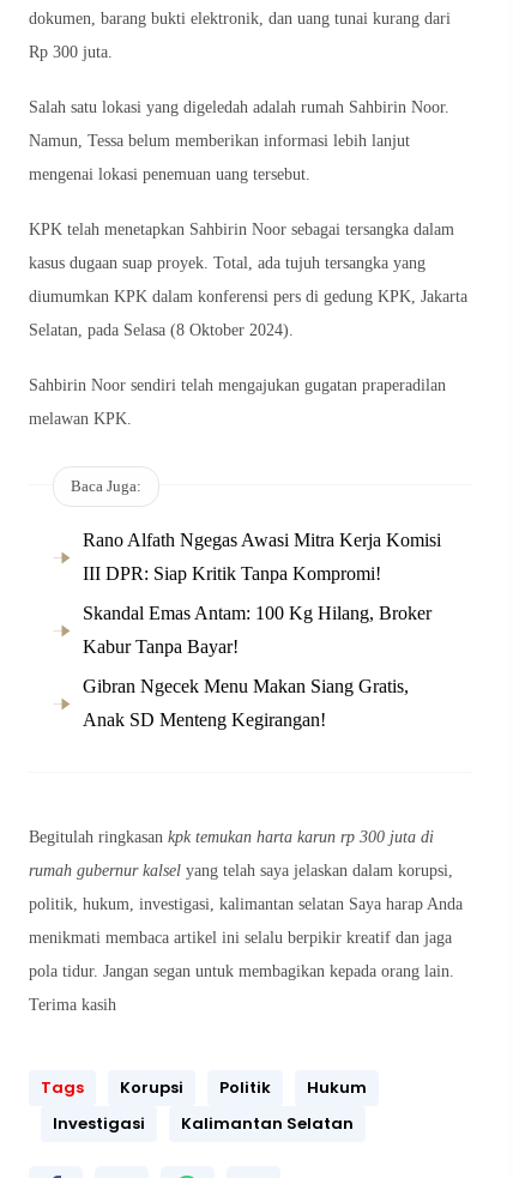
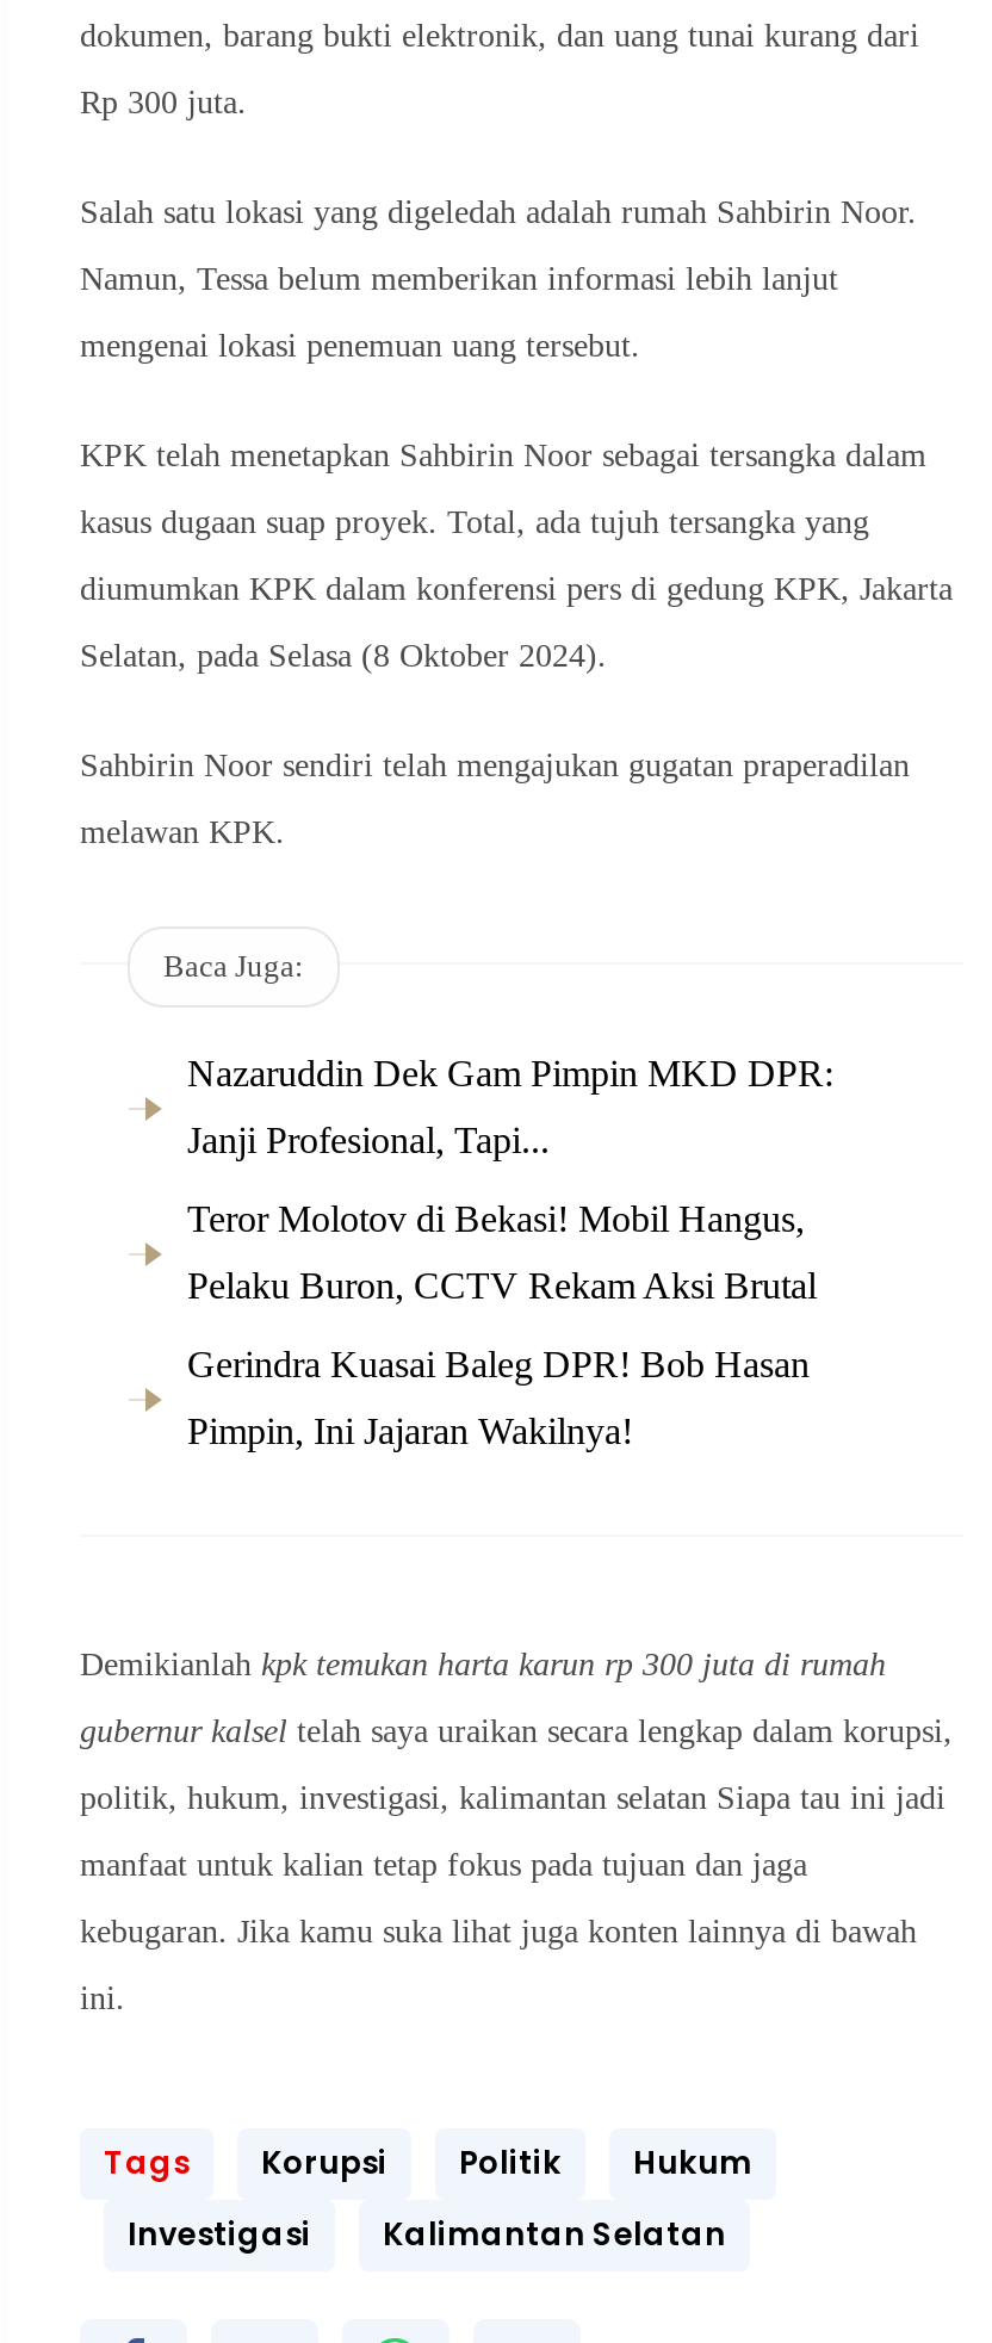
[83,530,441,550] Rano Alfath Ngegas Awasi Mitra Kerja Komisi -> [187,1053,833,1093] Nazaruddin Dek Gam Pimpin MKD DPR:
[83,563,381,583] III DPR: Siap Kritik Tanpa Kompromi! -> [187,1119,550,1160] Janji Profesional, Tapi...
[83,603,431,623] Skandal Emas Antam: 100 Kg Hilang, Broker -> [187,1198,805,1239] Teror Molotov di Bekasi! Mobil Hangus,
[83,636,239,657] Kabur Tanpa Bayar! -> [187,1265,817,1305] Pelaku Buron, CCTV Rekam Aksi Brutal
[83,676,409,696] Gibran Ngecek Menu Makan Siang Gratis, -> [187,1344,810,1384] Gerindra Kuasai Baleg DPR! Bob Hasan
[83,709,326,730] Anak SD Menteng Kegirangan! -> [187,1410,633,1451] Pimpin, Ini Jajaran Wakilnya!
[29,828,434,846] Begitulah ringkasan kpk temukan harta karun rp 300 juta di -> [80,1646,886,1682] Demikianlah kpk temukan harta karun rp 300 juta di rumah
[29,862,453,879] rumah gubernur kalsel yang telah saya jelaskan dalam korupsi, -> [80,1713,953,1749] gubernur kalsel telah saya uraikan secara lengkap dalam korupsi,
[29,895,463,913] politik, hukum, investigasi, kalimantan selatan Saya harap Anda -> [80,1780,945,1816] politik, hukum, investigasi, kalimantan selatan Siapa tau ini jadi
[29,929,452,947] menikmati membaca artikel ini selalu berpikir kreatif dan jaga -> [80,1847,807,1883] manfaat untuk kalian tetap fokus pada tujuan dan jaga
[29,962,454,980] pola tidur. Jangan segan untuk membagikan kepada orang lain. -> [80,1914,917,1949] kebugaran. Jika kamu suka lihat juga konten lainnya di bawah
[29,996,116,1014] Terima kasih -> [80,1980,125,2016] ini.

